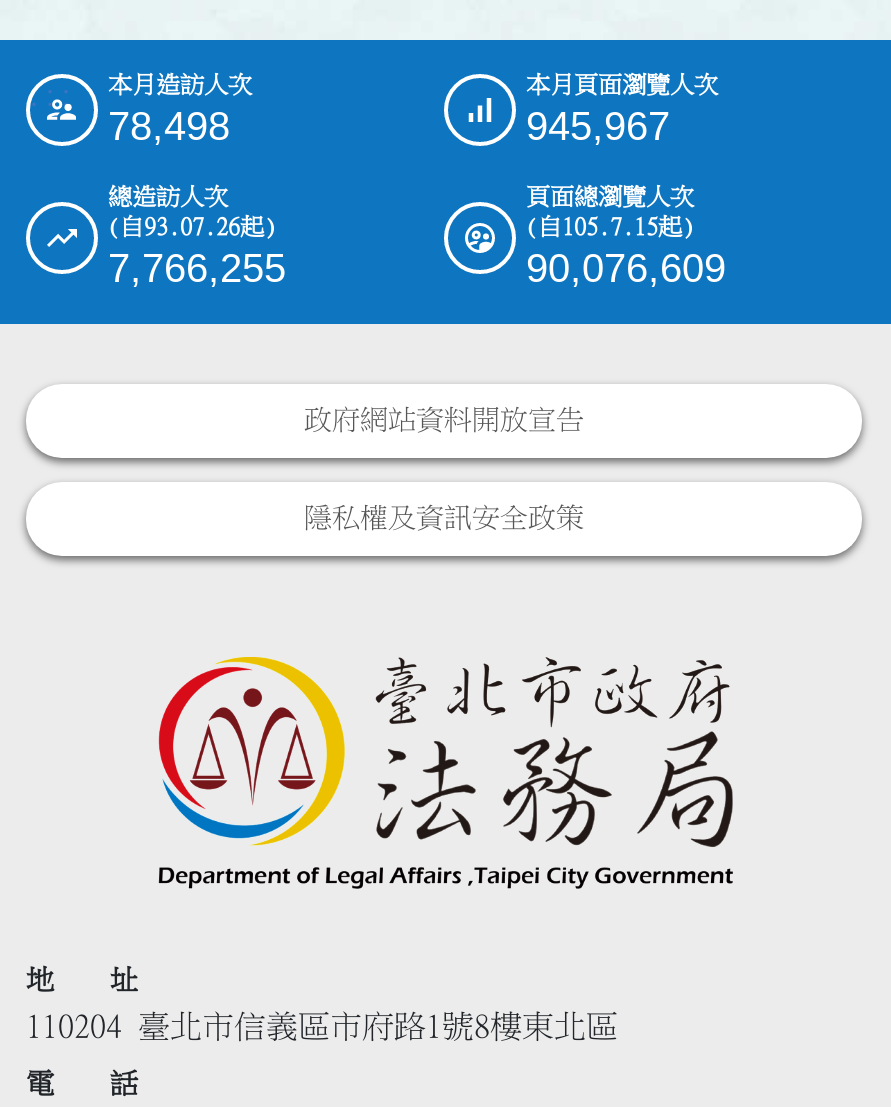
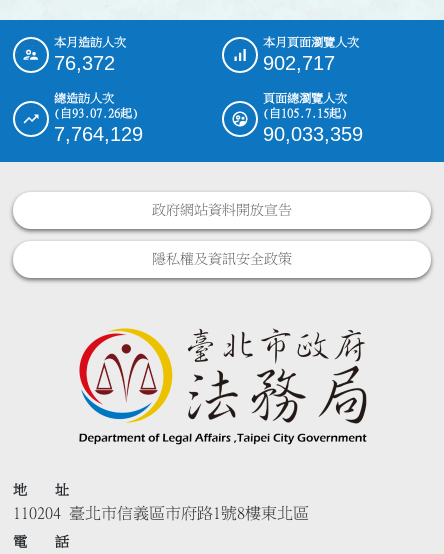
[108,103,230,147] 78,498 -> [54,52,115,74] 76,372
[526,103,670,147] 945,967 -> [263,52,335,74] 902,717
[108,245,286,289] 7,766,255 -> [54,123,143,145] 7,764,129
[526,245,726,289] 90,076,609 -> [263,123,363,145] 90,033,359

